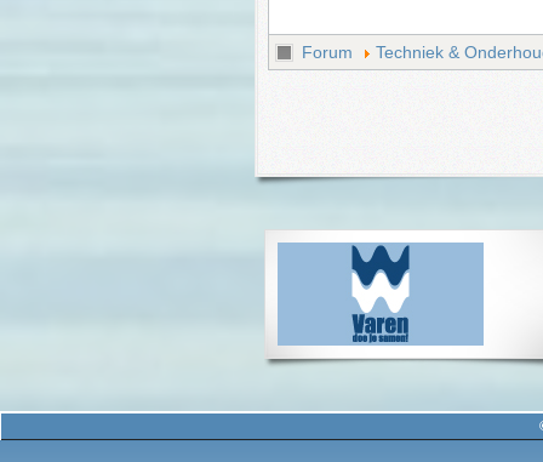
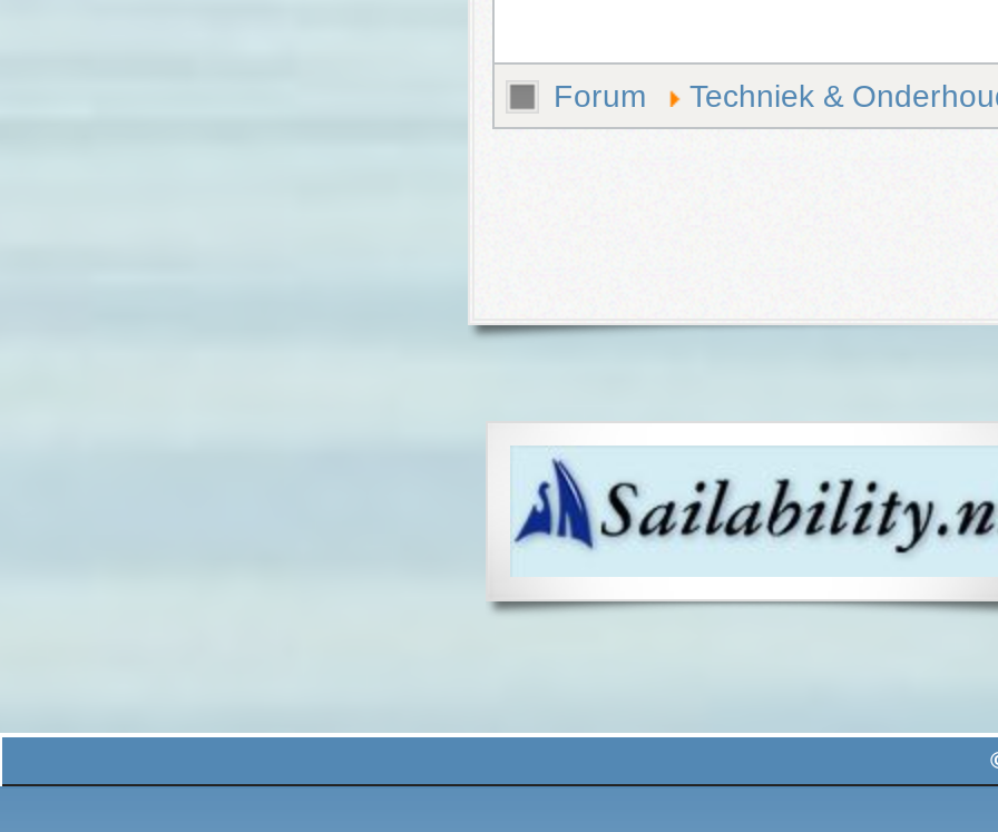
[267,243,539,365] [image] -> [488,446,991,646] [image]

